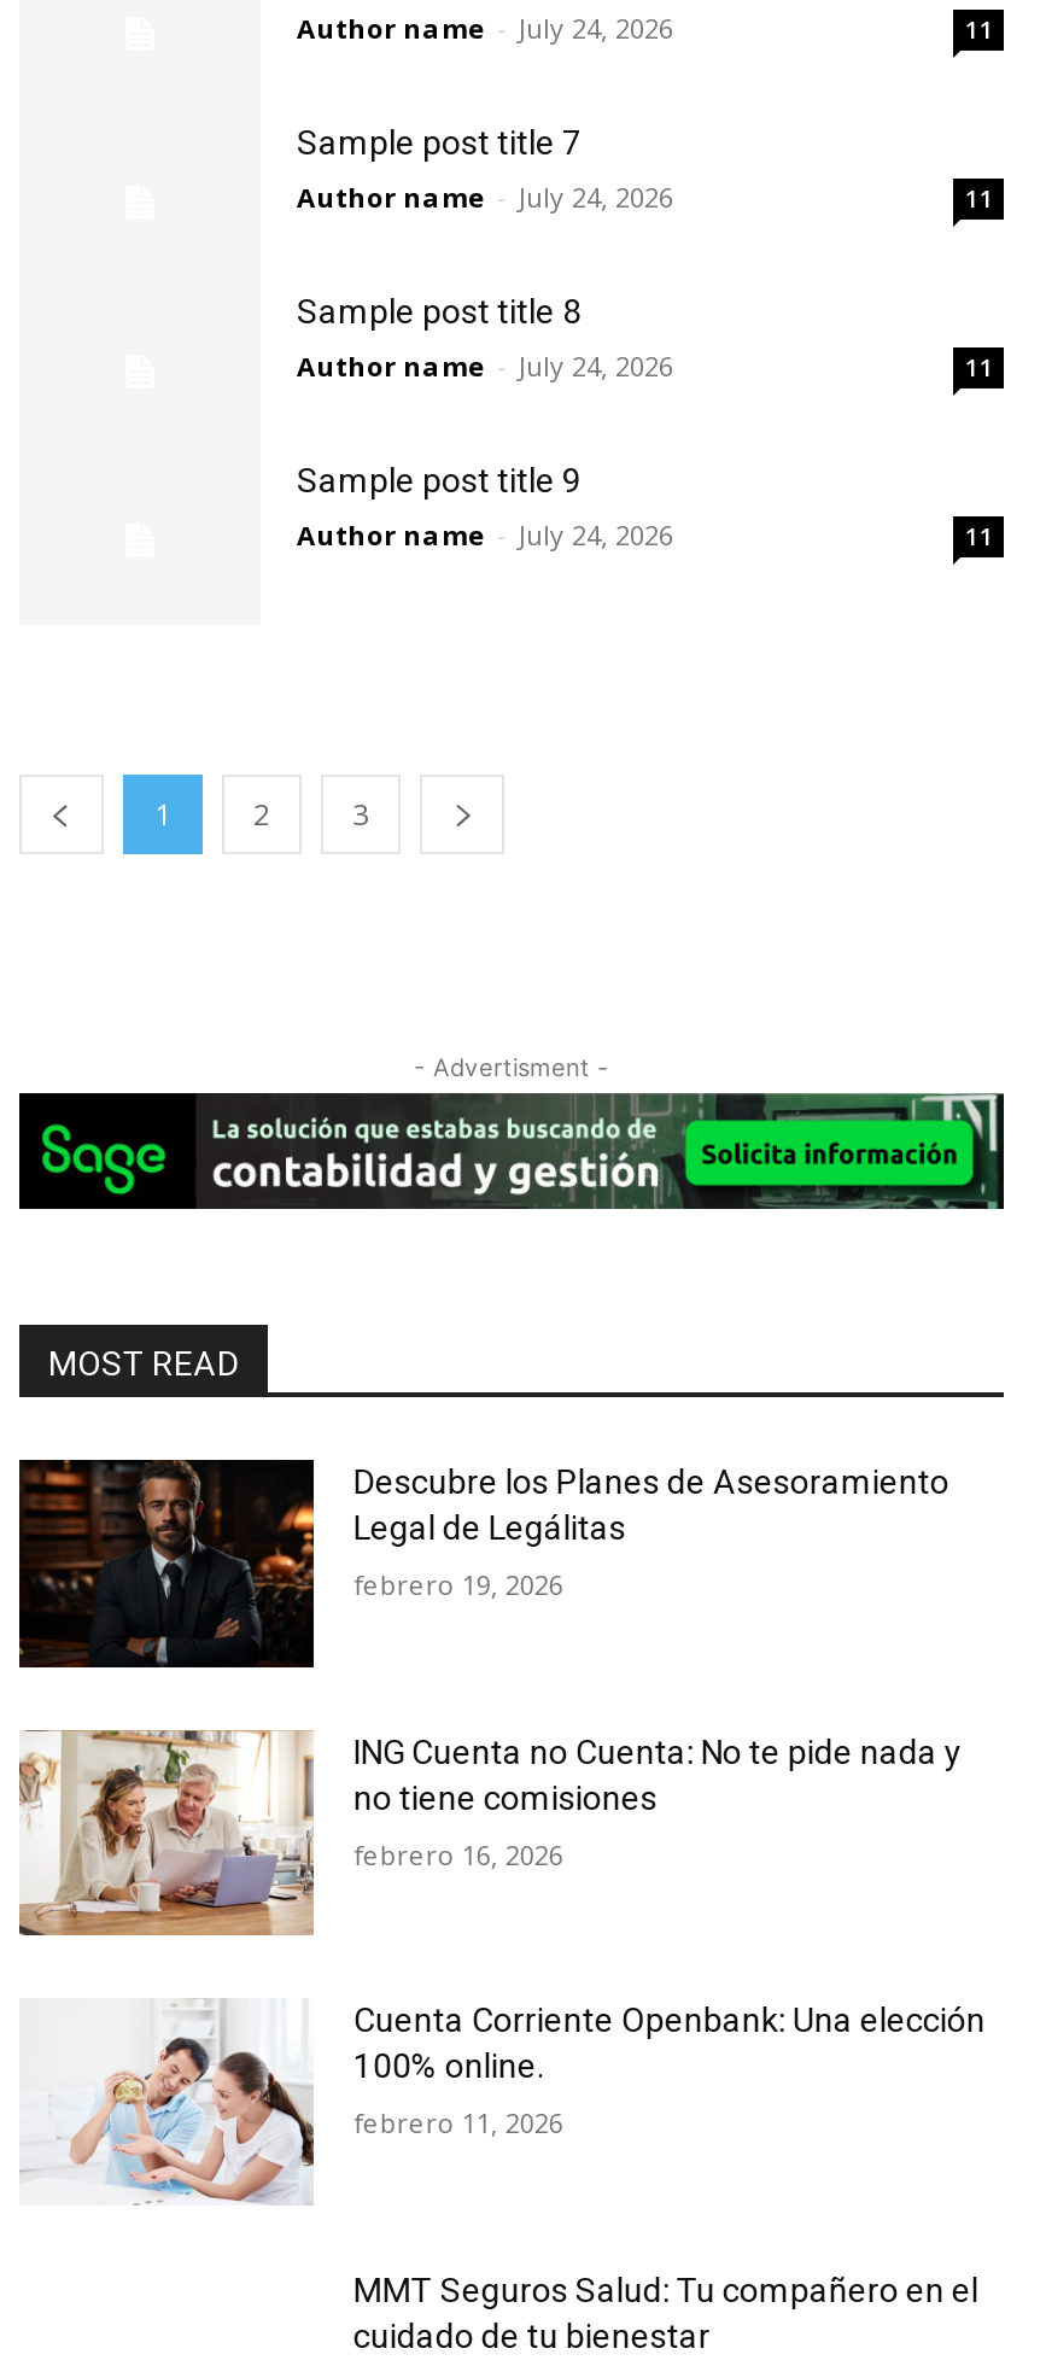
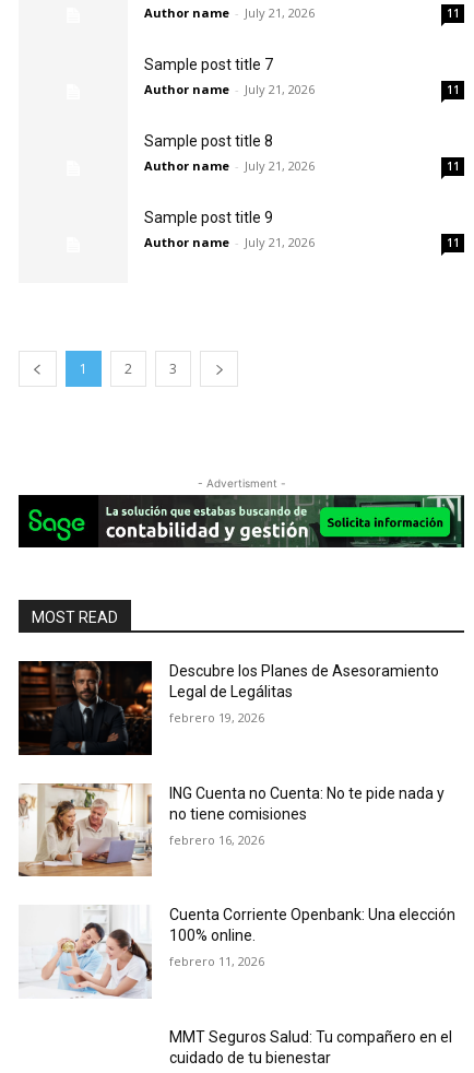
[297,10,673,46] Author name - July 24, 2026 -> [144,4,315,21] Author name - July 21, 2026
[297,179,673,215] Author name - July 24, 2026 -> [144,81,315,97] Author name - July 21, 2026
[297,347,673,384] Author name - July 24, 2026 -> [144,157,315,174] Author name - July 21, 2026
[297,516,673,553] Author name - July 24, 2026 -> [144,234,315,250] Author name - July 21, 2026

